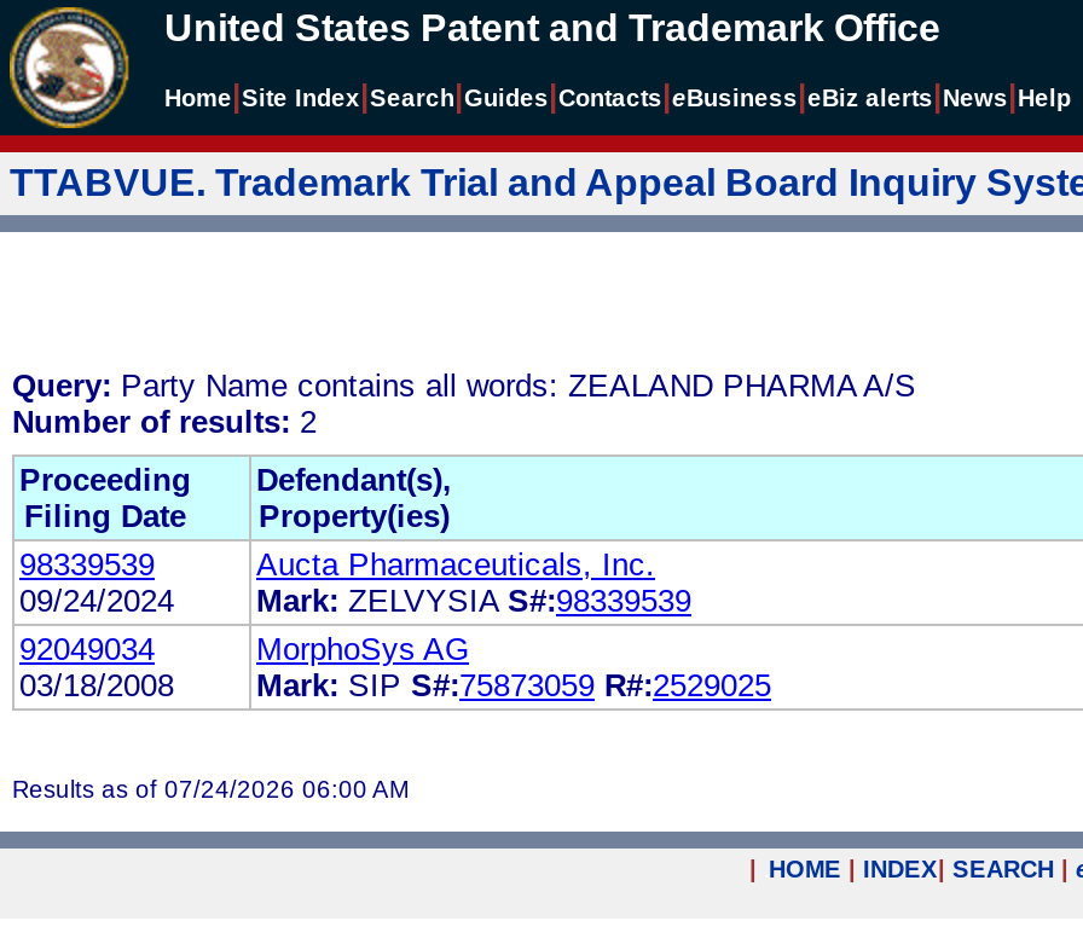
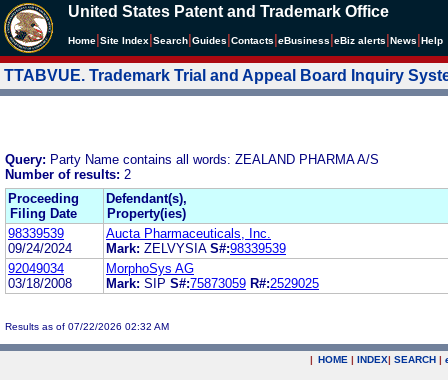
[12,776,409,802] Results as of 07/24/2026 06:00 AM -> [5,321,169,332] Results as of 07/22/2026 02:32 AM

